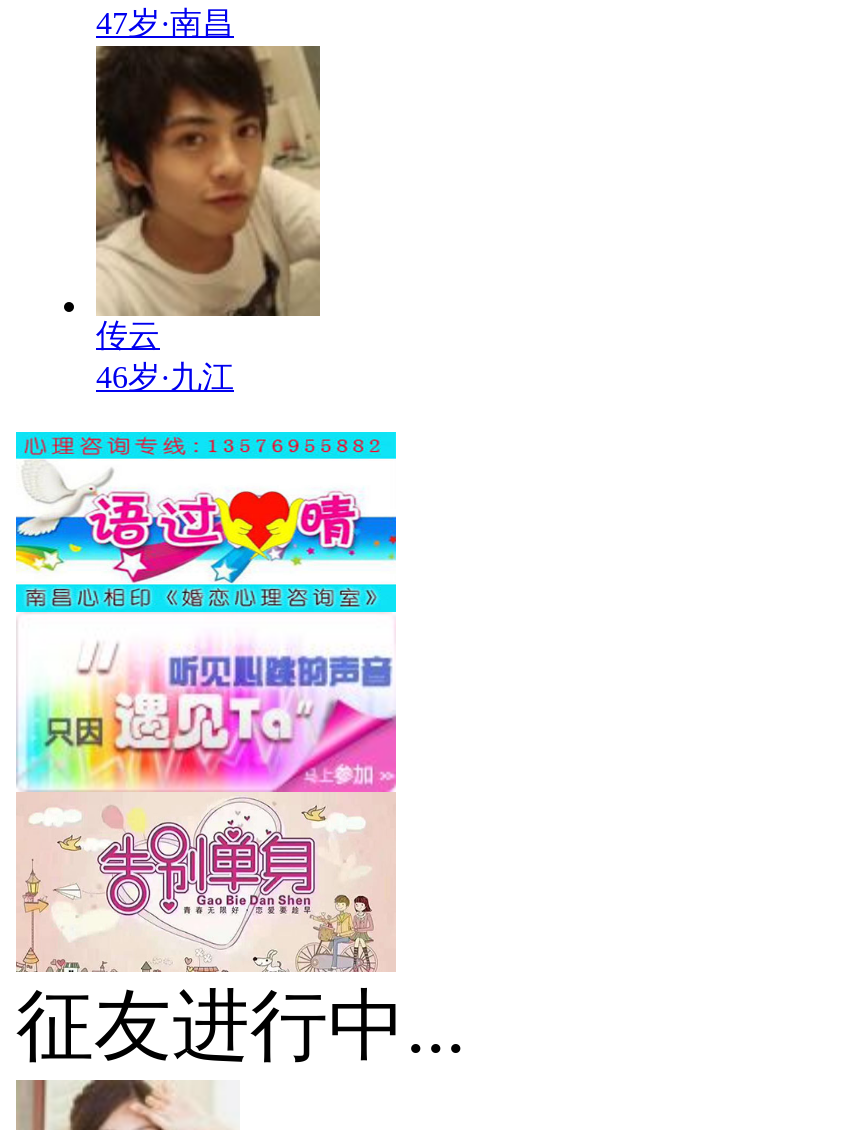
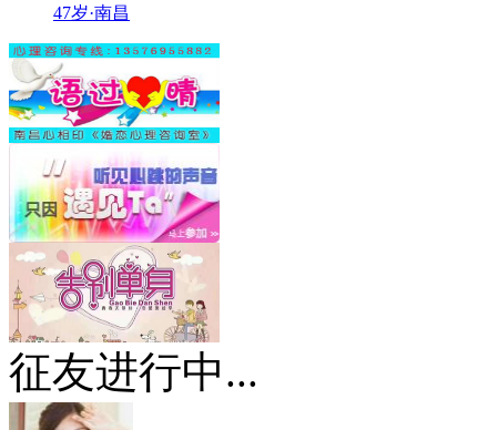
[94,44,322,393] [image] | 传云 | 46岁·九江 -> none

